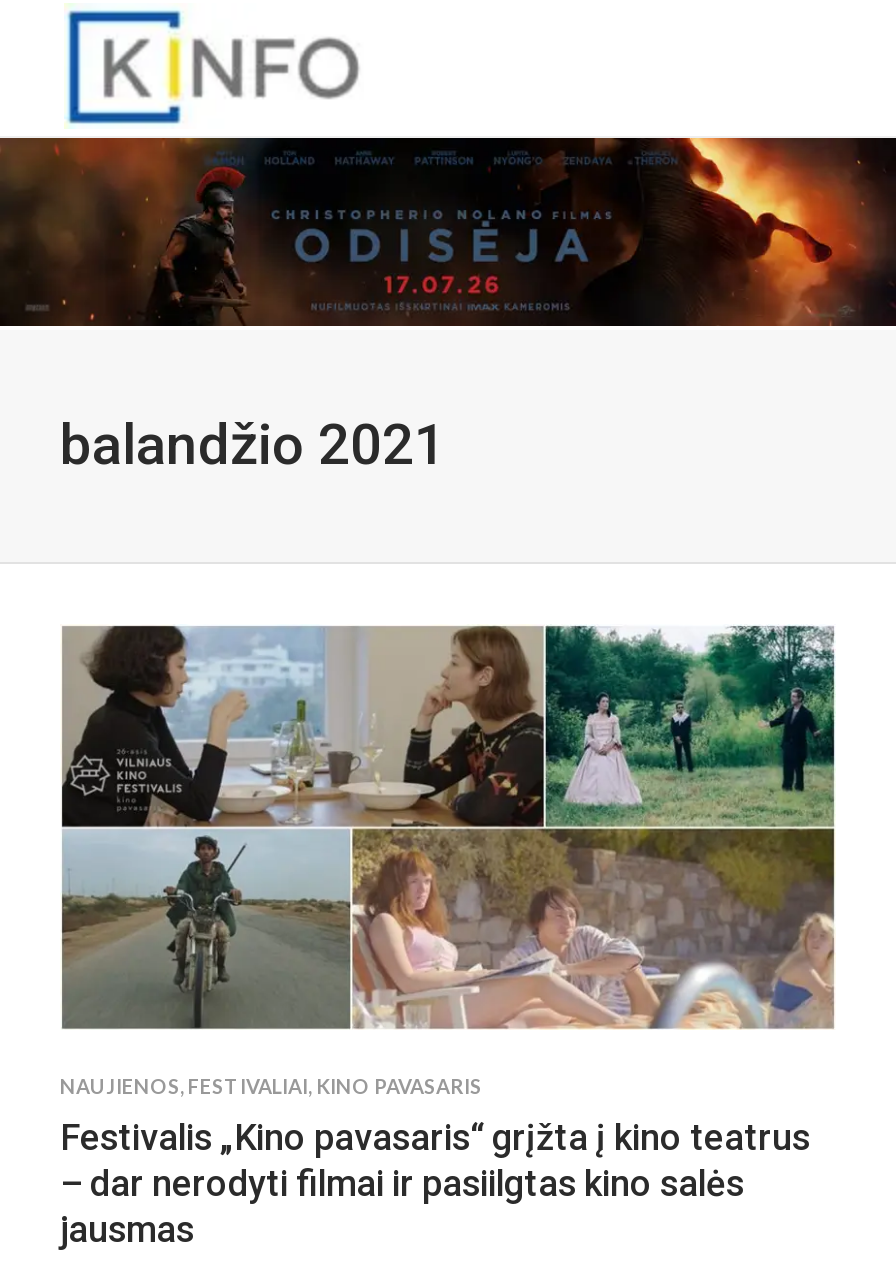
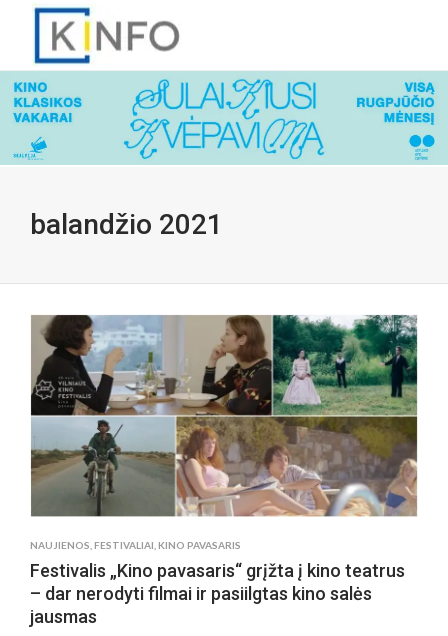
[6,136,890,328] [image] -> [3,71,445,165] [image]

